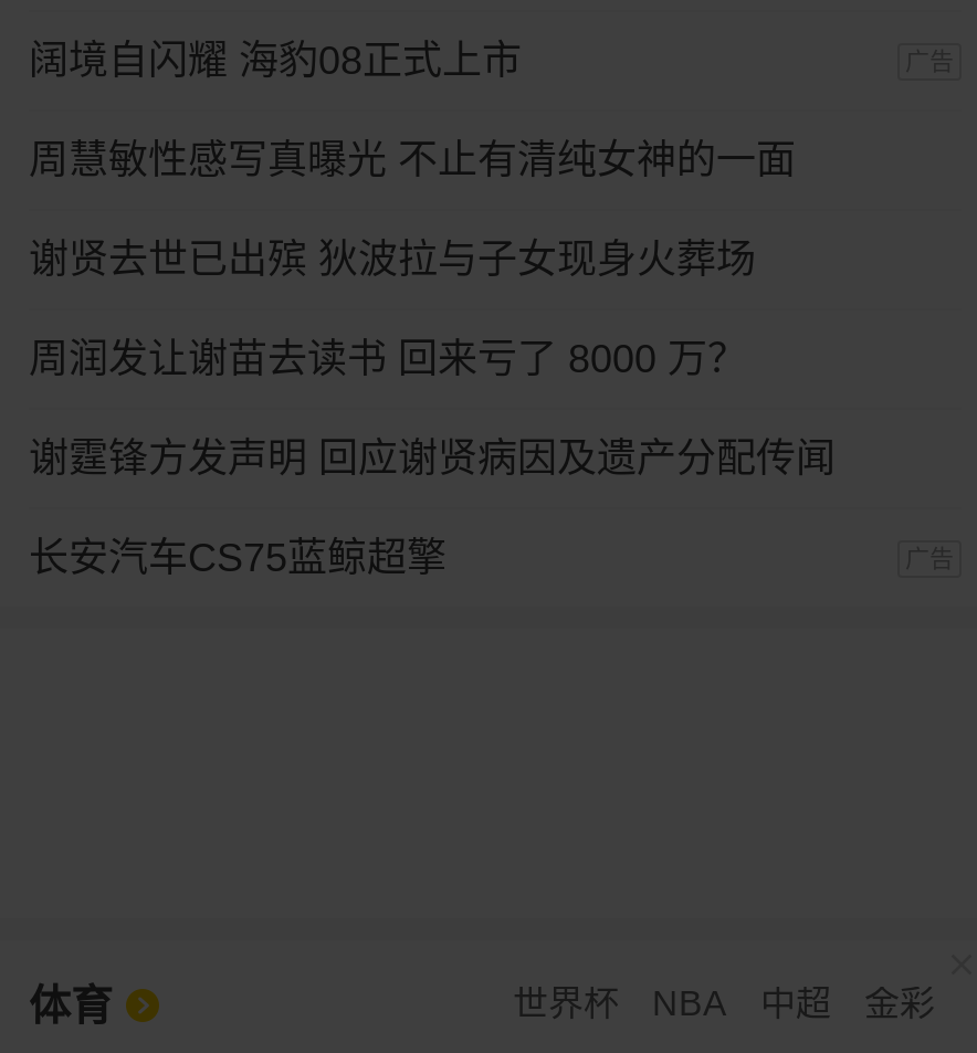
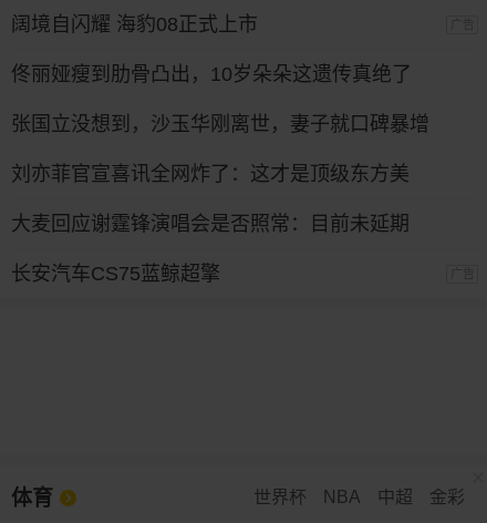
[29,139,796,183] 周慧敏性感写真曝光 不止有清纯女神的一面 -> [11,64,412,86] 佟丽娅瘦到肋骨凸出，10岁朵朵这遗传真绝了
[29,238,756,283] 谢贤去世已出殡 狄波拉与子女现身火葬场 -> [11,113,429,136] 张国立没想到，沙玉华刚离世，妻子就口碑暴增
[29,338,747,382] 周润发让谢苗去读书 回来亏了 8000 万？ -> [11,163,410,185] 刘亦菲官宣喜讯全网炸了：这才是顶级东方美
[29,437,836,482] 谢霆锋方发声明 回应谢贤病因及遗产分配传闻 -> [11,213,410,235] 大麦回应谢霆锋演唱会是否照常：目前未延期

